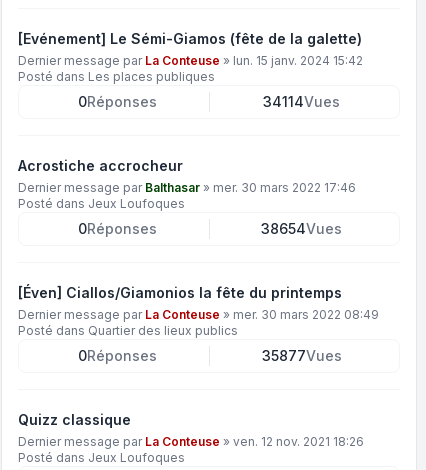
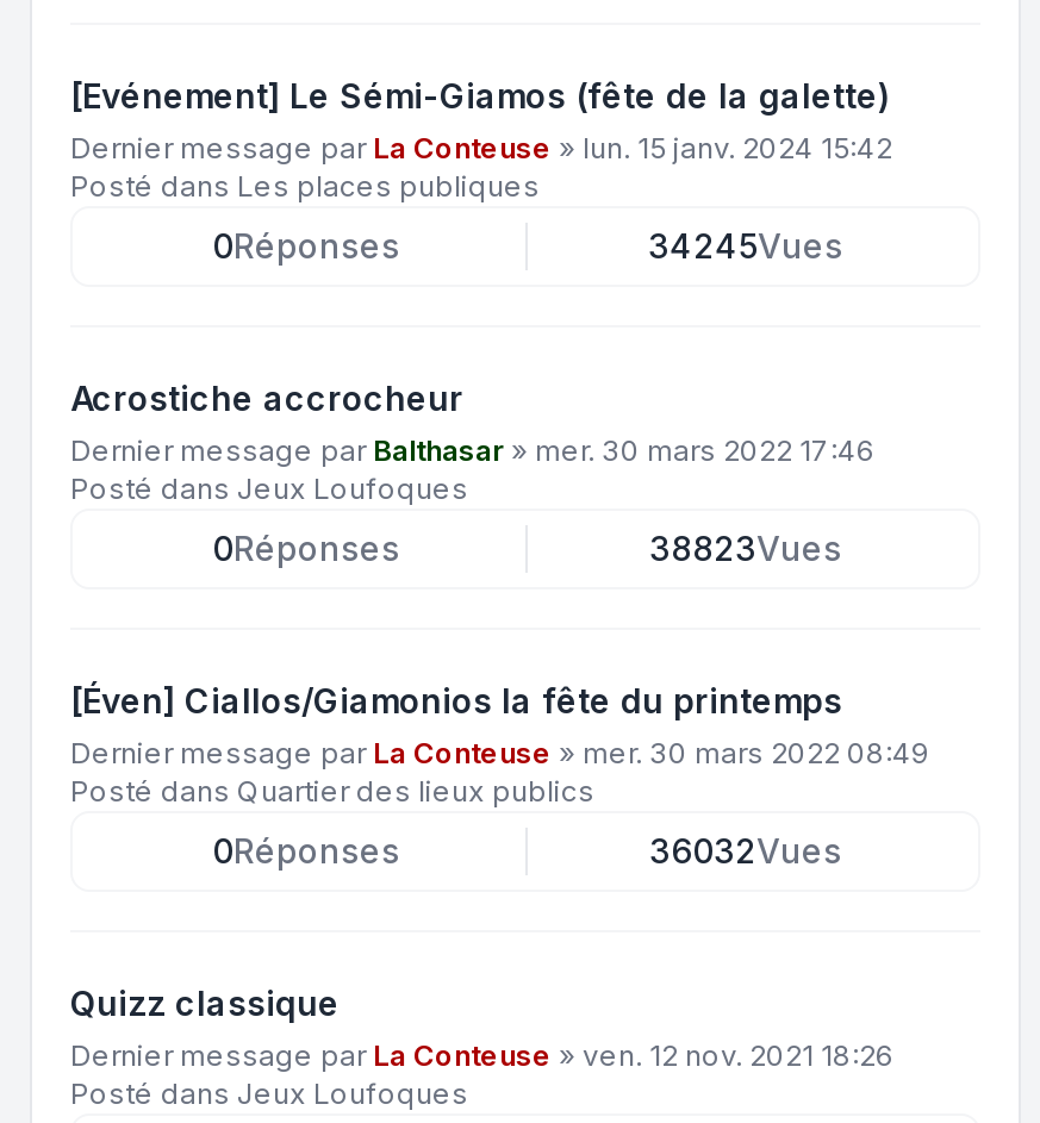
[263,93,340,110] 34114Vues -> [648,225,843,265] 34245Vues
[261,220,342,237] 38654Vues -> [649,527,842,568] 38823Vues
[261,347,341,364] 35877Vues -> [649,830,842,870] 36032Vues

